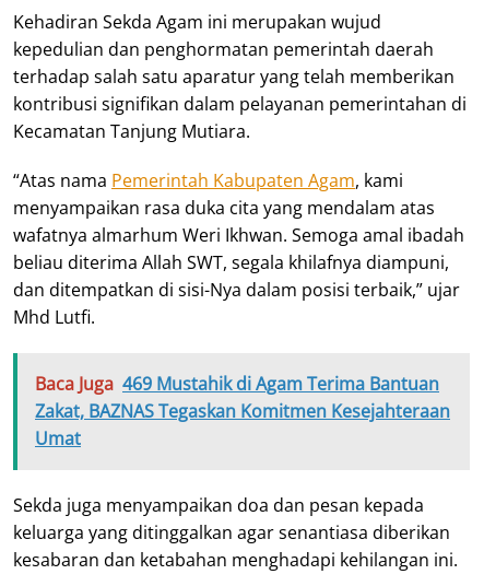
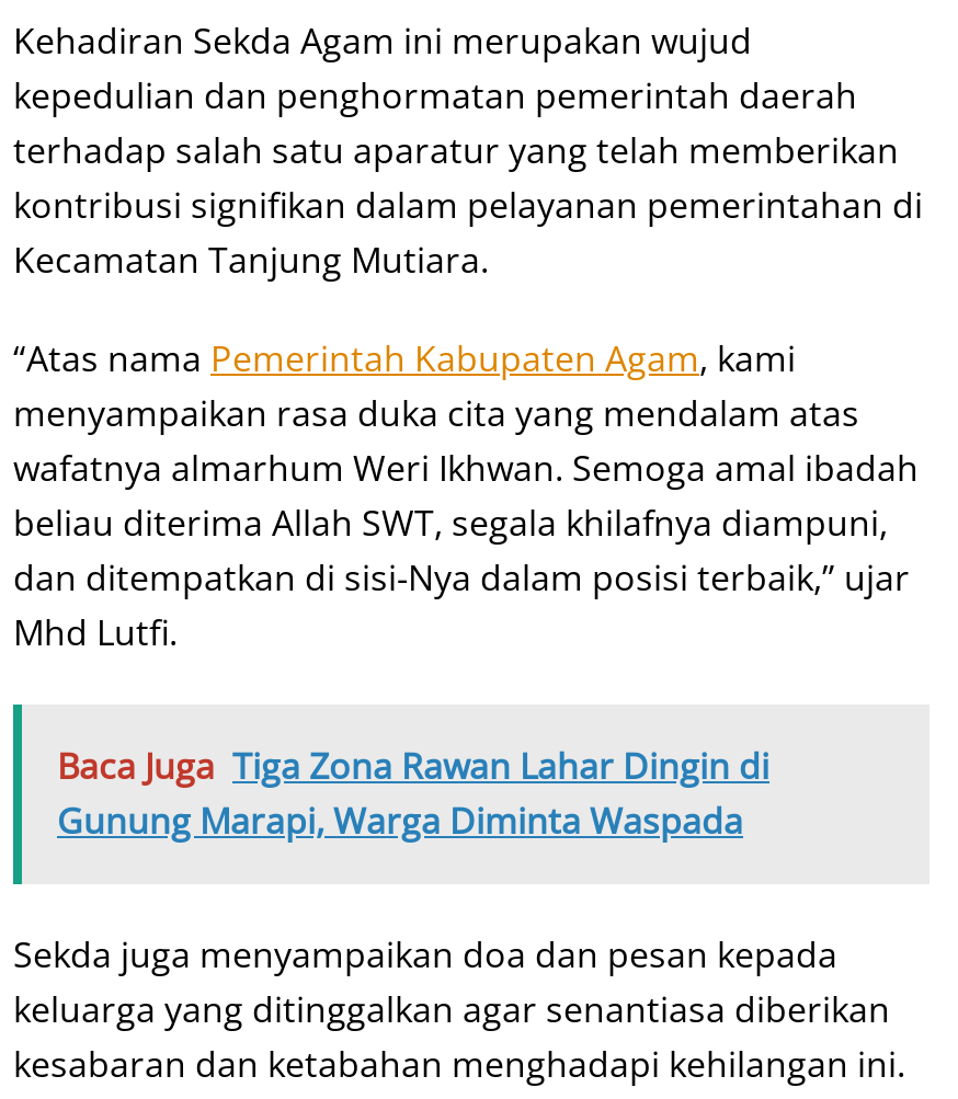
[35,372,450,451] Baca Juga 469 Mustahik di Agam Terima Bantuan | Zakat, BAZNAS Tegaskan Komitmen Kesejahteraan | Umat -> [57,742,769,845] Baca Juga Tiga Zona Rawan Lahar Dingin di | Gunung Marapi, Warga Diminta Waspada

